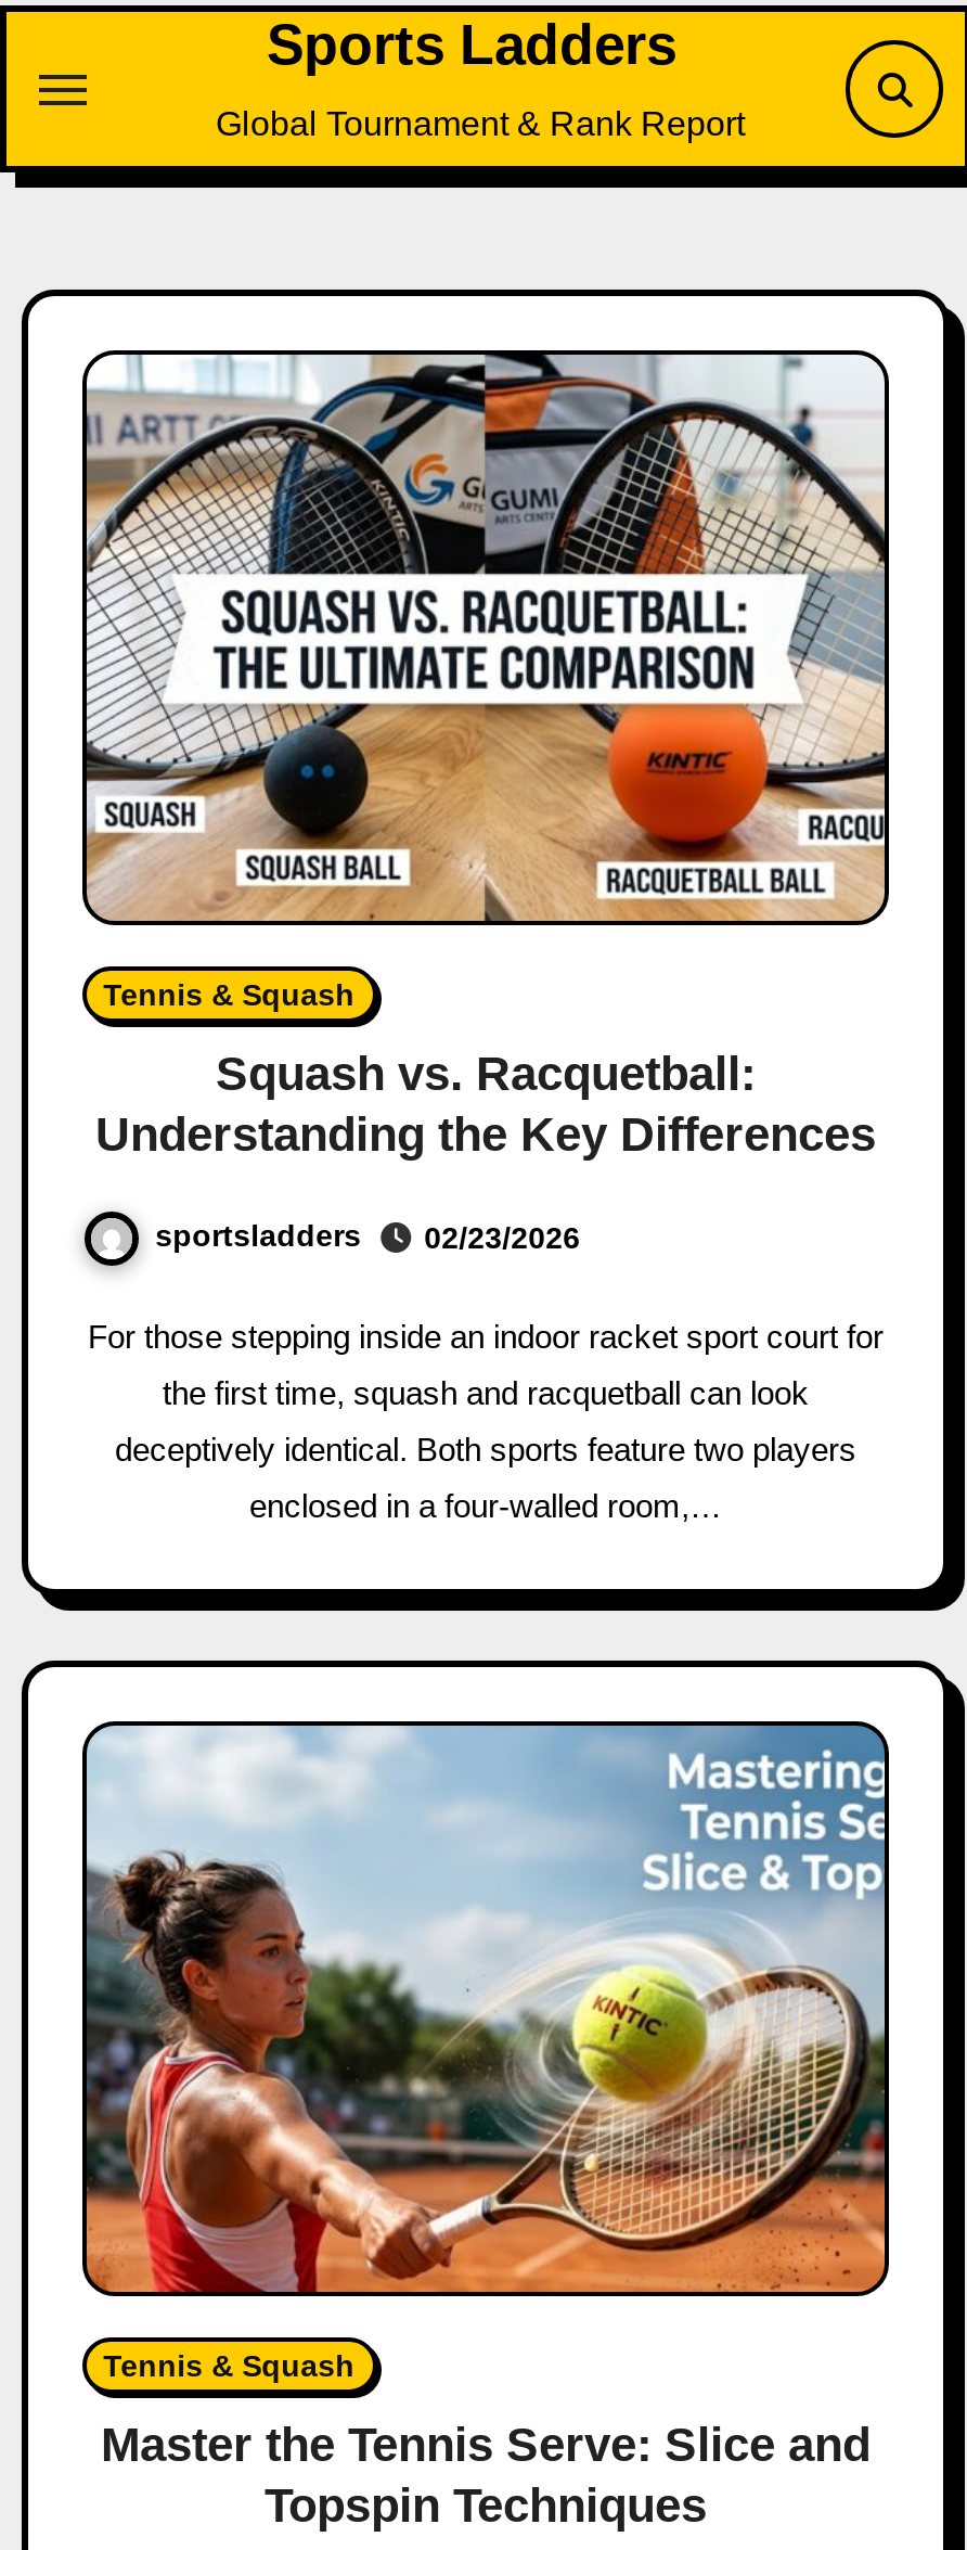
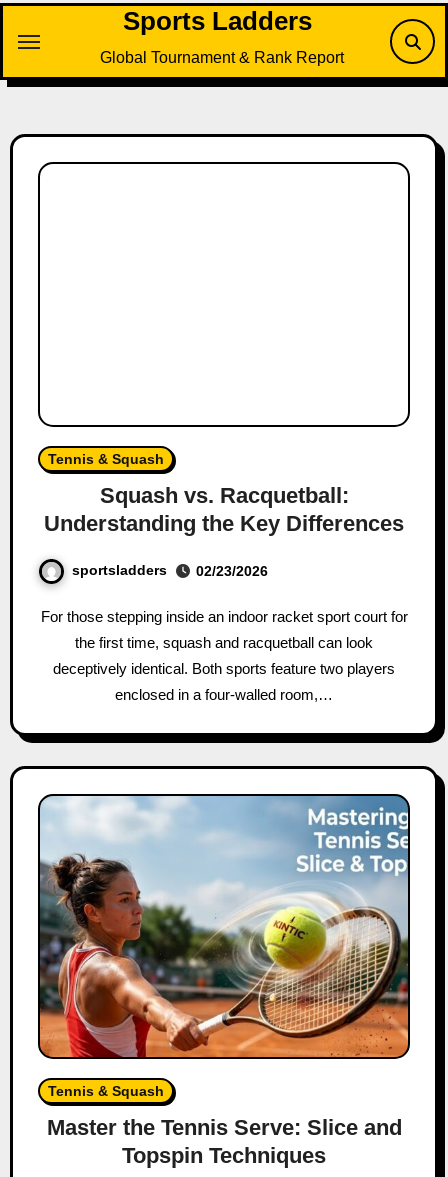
[85,353,887,923] [image] -> none

